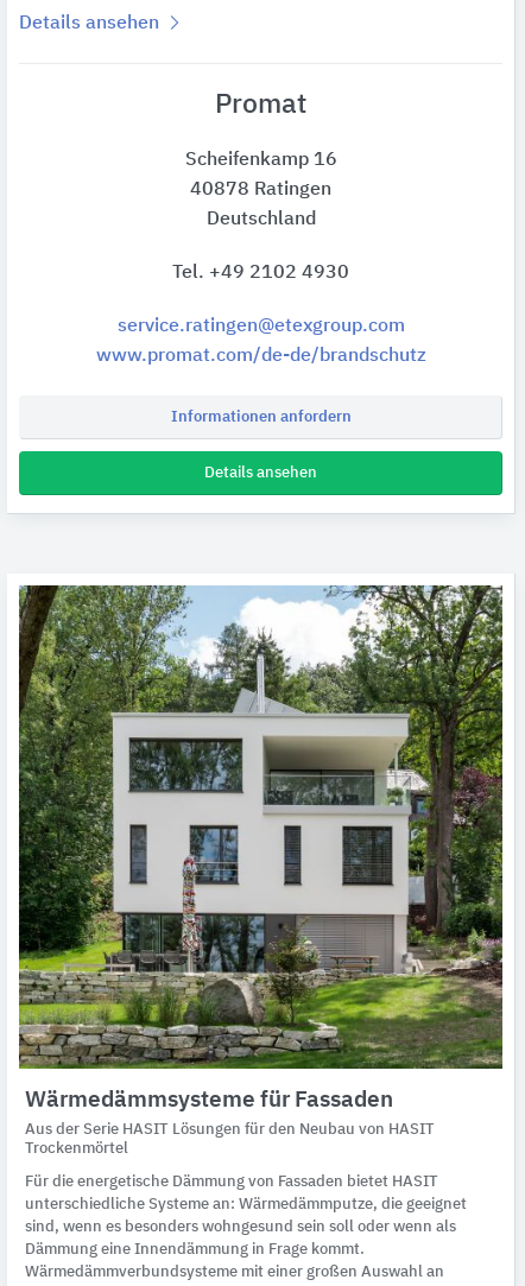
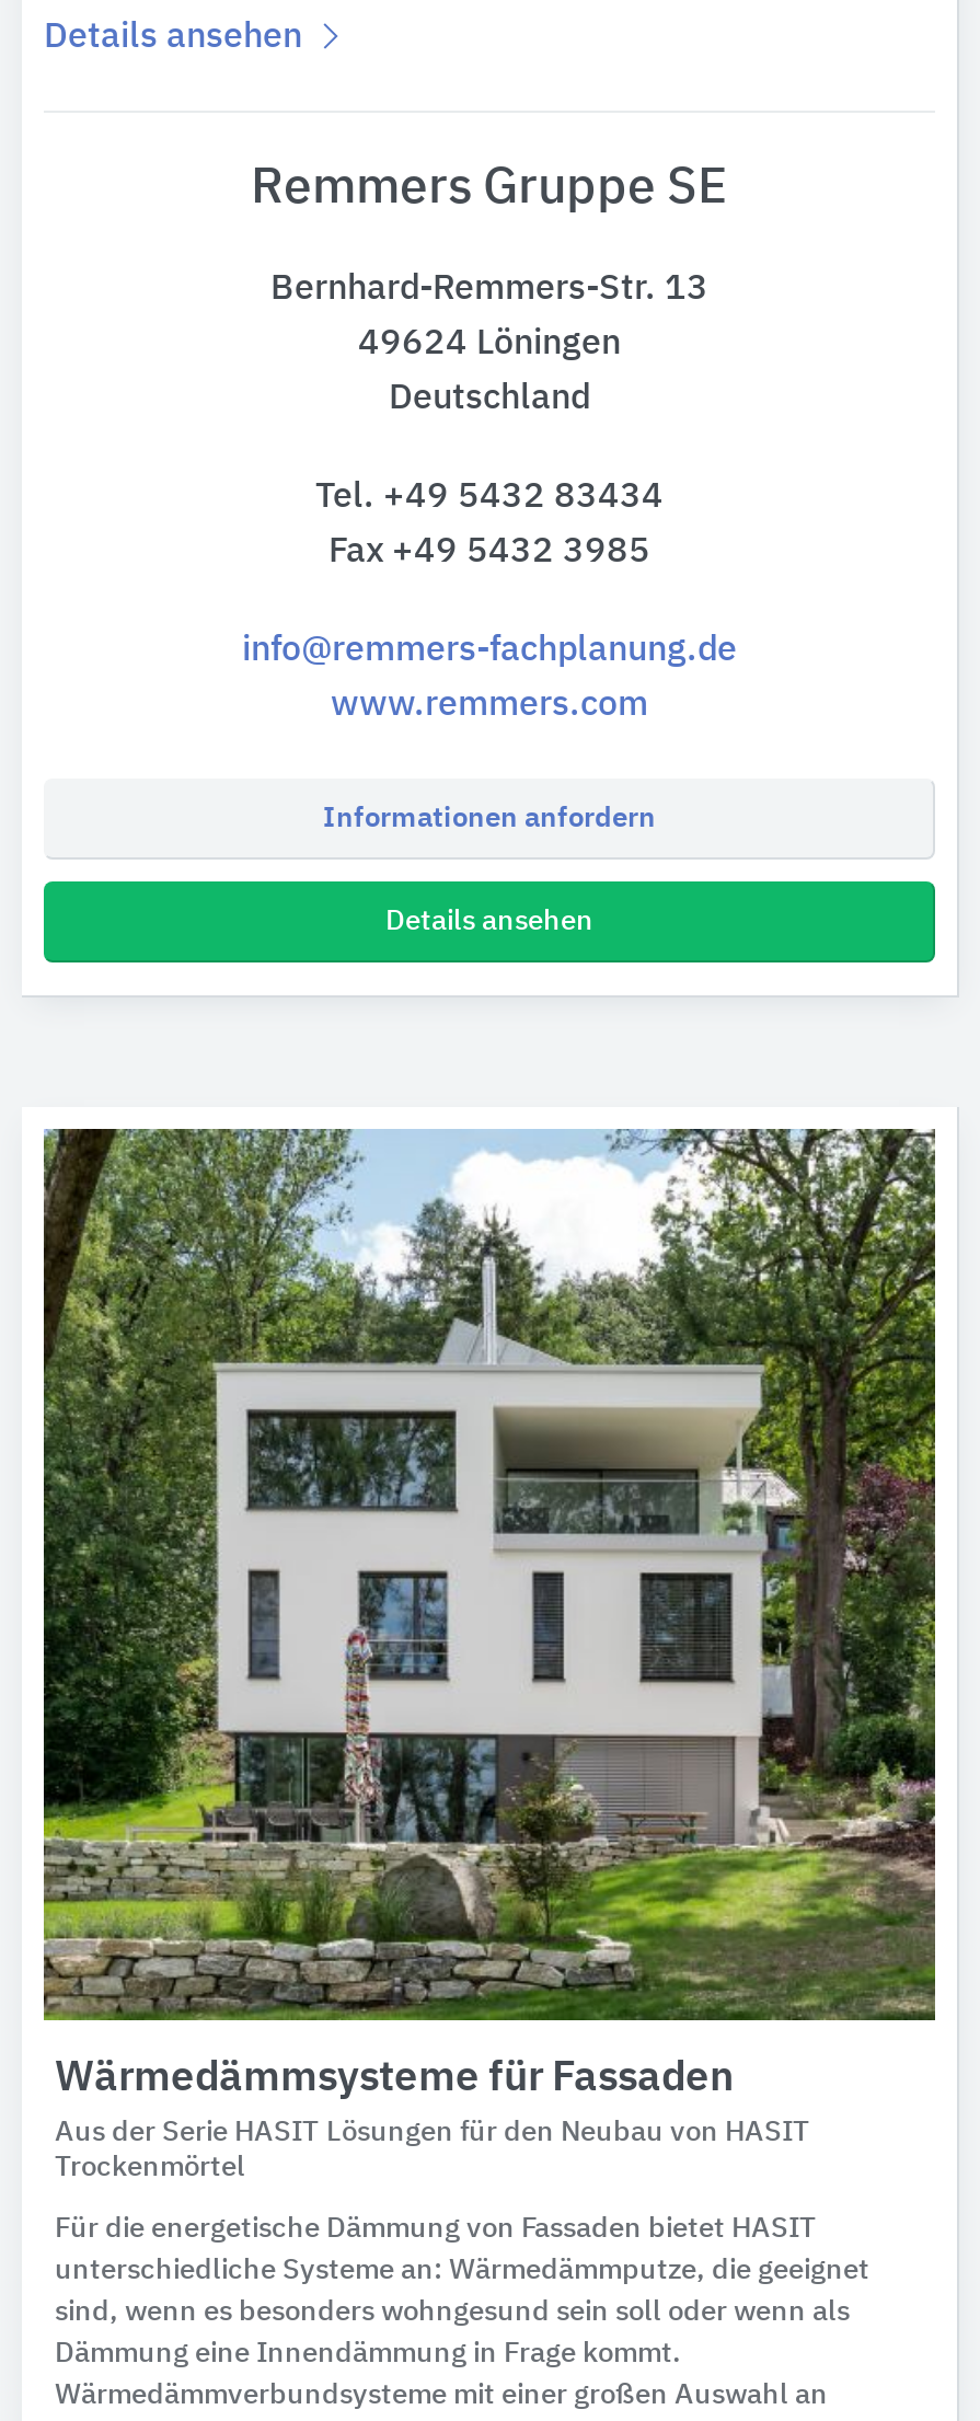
[215,91,306,119] Promat -> [251,163,728,213] Remmers Gruppe SE
[185,151,337,170] Scheifenkamp 16 -> [270,272,708,307] Bernhard-Remmers-Str. 13
[190,180,331,199] 40878 Ratingen -> [358,327,621,362] 49624 Löningen
[96,263,426,366] Tel. +49 2102 4930 | service.ratingen@etexgroup.com | www.promat.com/de-de/brandschutz -> [242,480,737,724] Tel. +49 5432 83434 | Fax +49 5432 3985 | info@remmers-fachplanung.de | www.remmers.com

